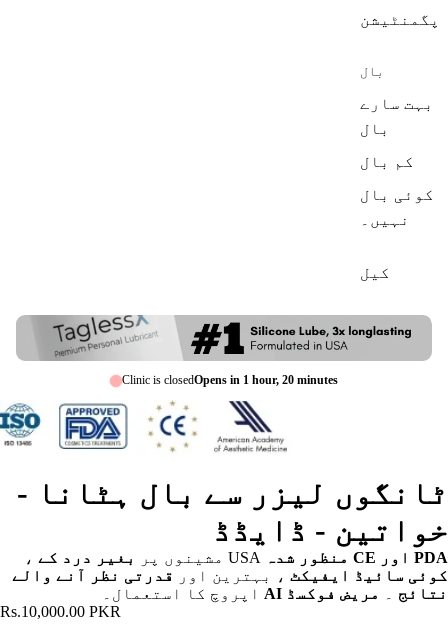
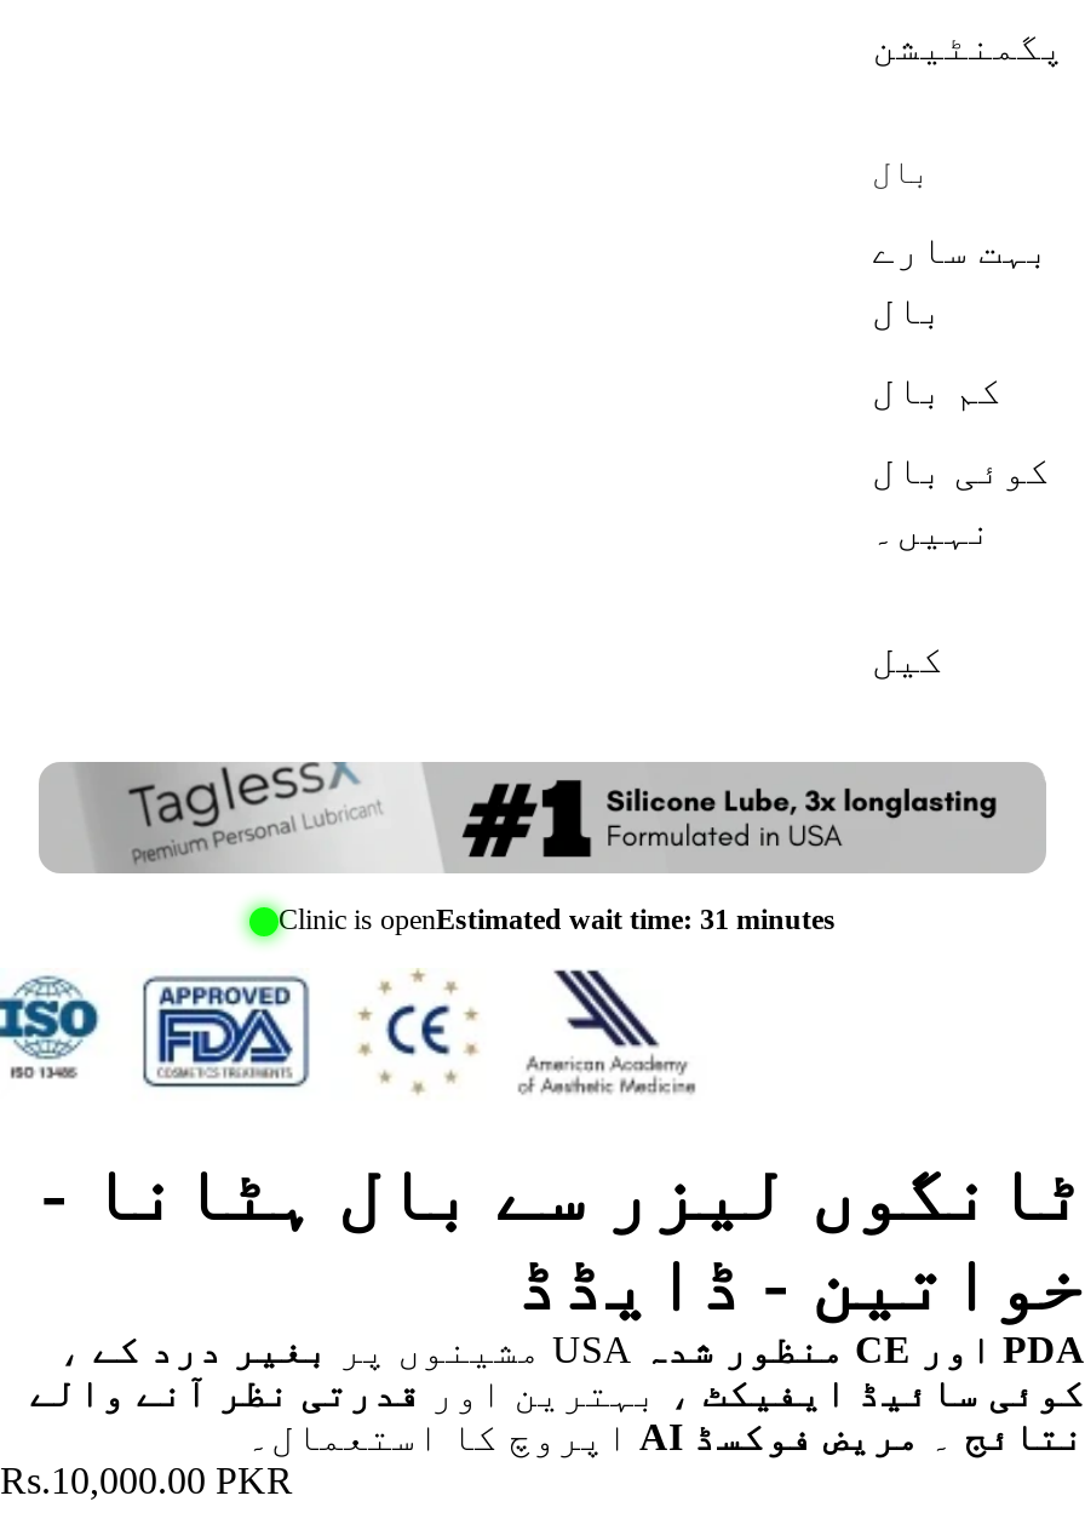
[122,373,338,387] Clinic is closedOpens in 1 hour, 20 minutes -> [279,903,836,937] Clinic is openEstimated wait time: 31 minutes

